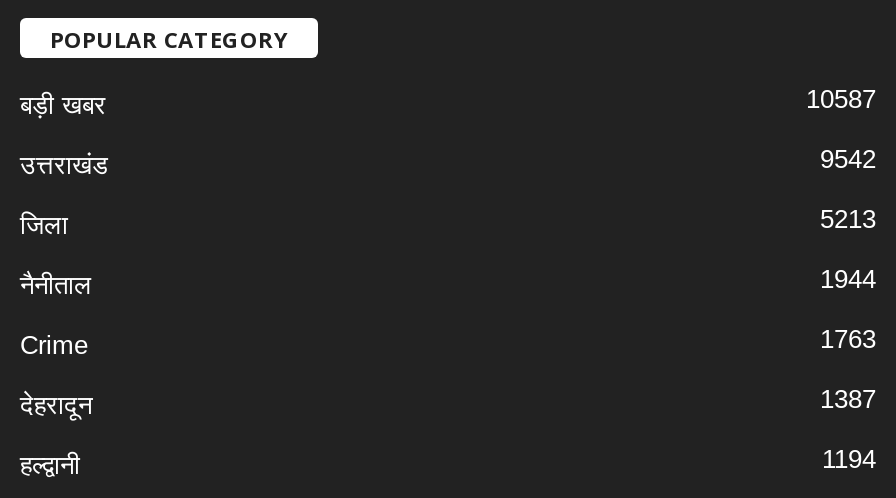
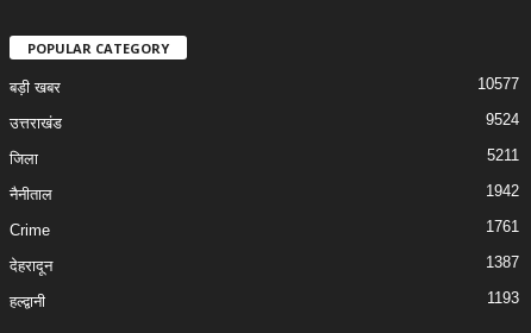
[806,84,876,114] 10587 -> [477,74,519,92] 10577
[820,144,876,174] 9542 -> [486,110,519,128] 9524
[820,204,876,234] 5213 -> [487,146,519,164] 5211
[820,264,876,294] 1944 -> [486,181,519,199] 1942
[820,324,876,354] 1763 -> [486,217,519,235] 1761
[822,444,876,474] 1194 -> [487,288,519,306] 1193

